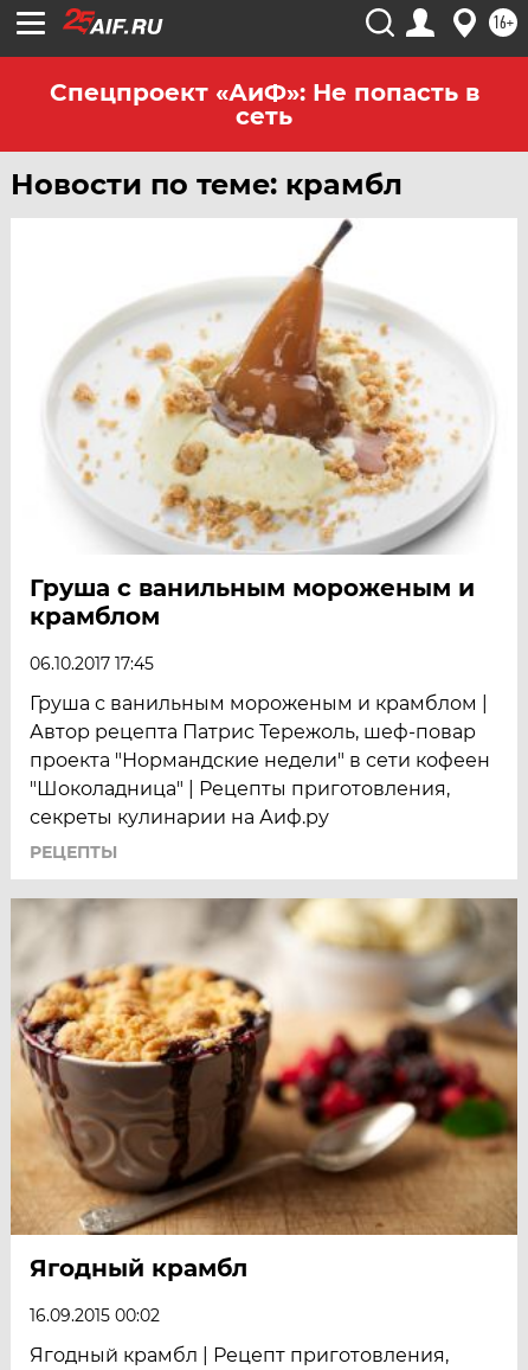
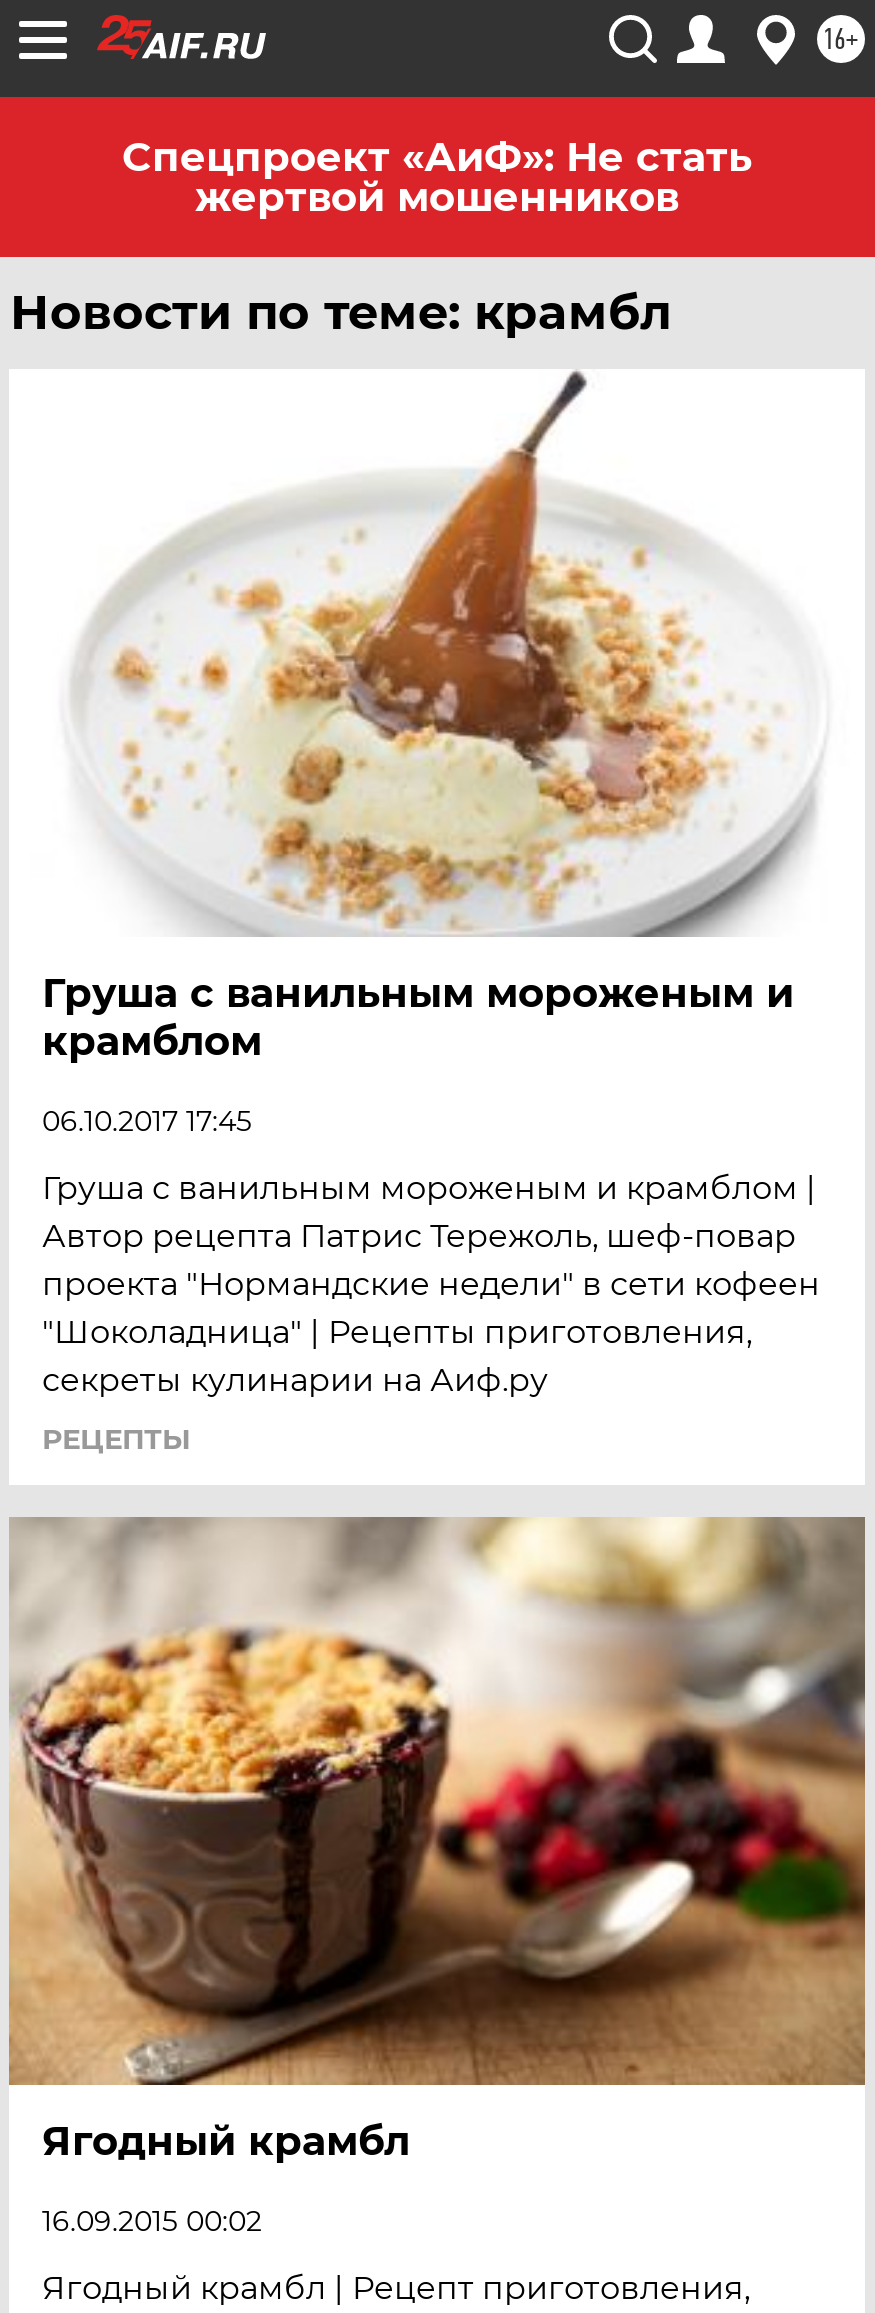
[49,78,479,130] Спецпроект «АиФ»: Не попасть в | сеть -> [122,133,752,221] Спецпроект «АиФ»: Не стать | жертвой мошенников

